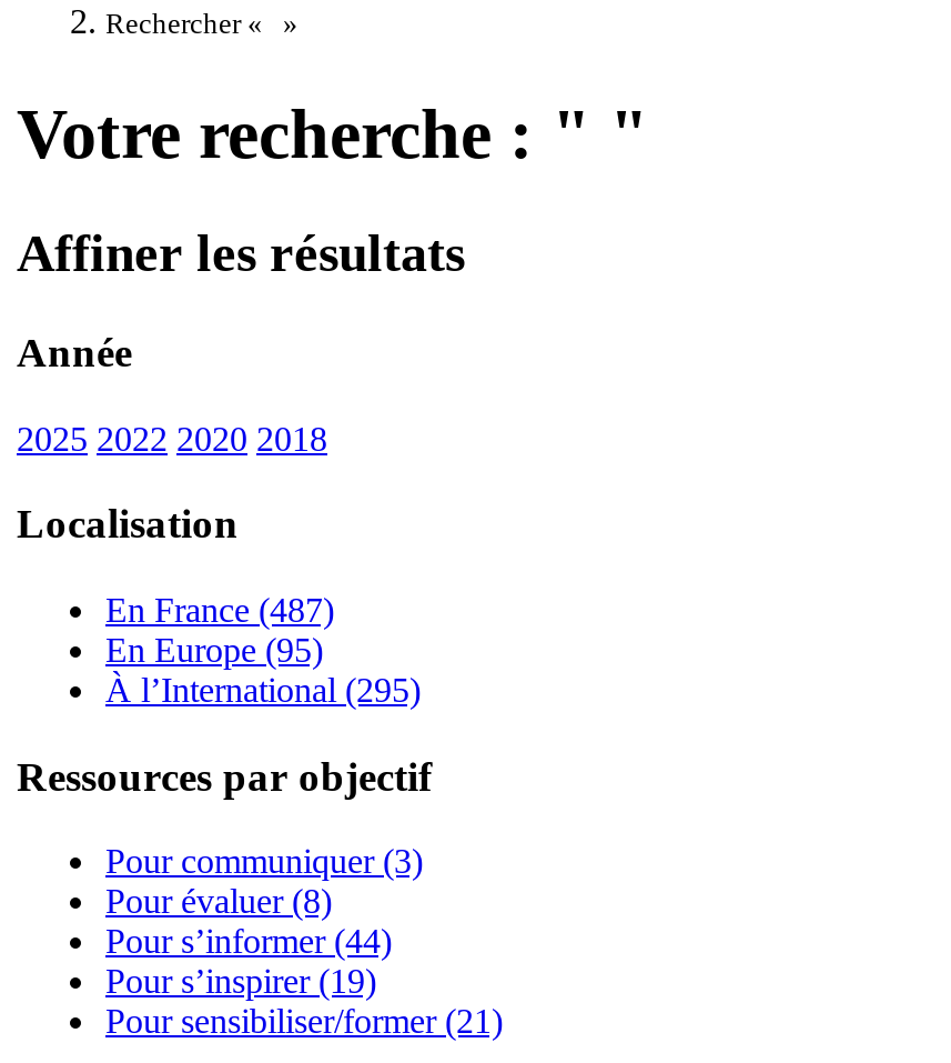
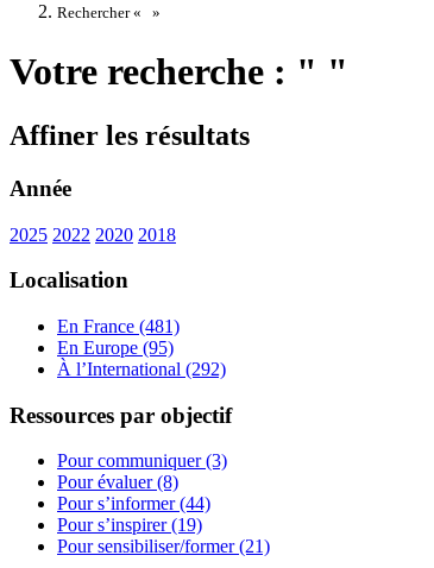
[105,591,334,628] En France (487) -> [57,316,180,336] En France (481)
[105,671,421,708] À l’International (295) -> [57,359,226,379] À l’International (292)

